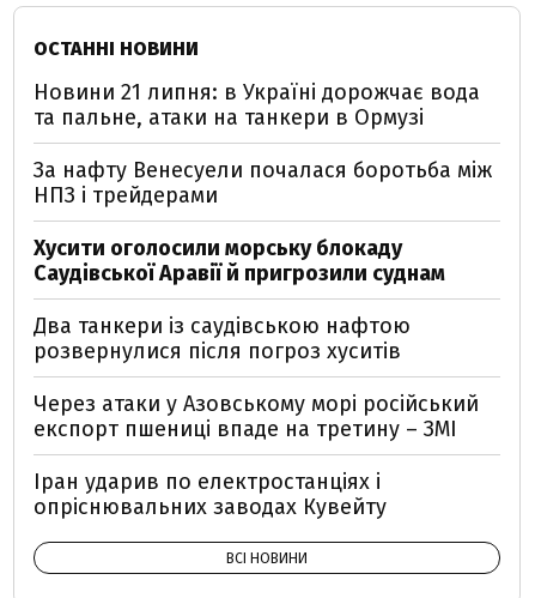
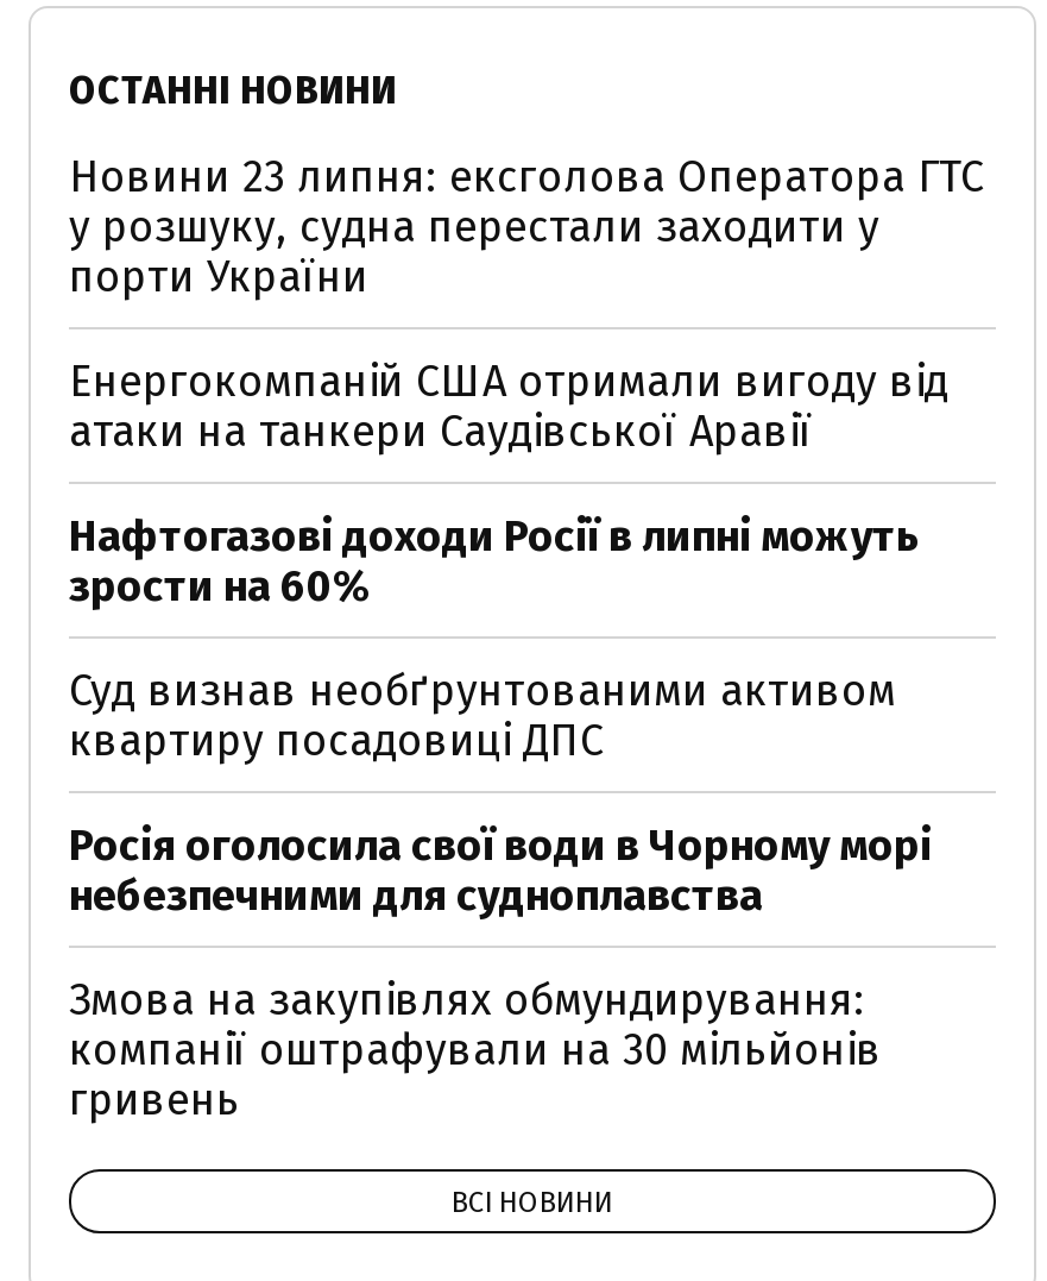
[34,79,480,131] Новини 21 липня: в Україні дорожчає вода | та пальне, атаки на танкери в Ормузі -> [69,151,984,303] Новини 23 липня: ексголова Оператора ГТС | у розшуку, судна перестали заходити у | порти України
[34,157,492,209] За нафту Венесуели почалася боротьба між | НПЗ і трейдерами -> [69,356,948,458] Енергокомпаній США отримали вигоду від | атаки на танкери Саудівської Аравії
[34,235,445,286] Хусити оголосили морську блокаду | Саудівської Аравії й пригрозили суднам -> [69,510,920,613] Нафтогазові доходи Росії в липні можуть | зрости на 60%
[34,313,411,364] Два танкери із саудівською нафтою | розвернулися після погроз хуситів -> [69,665,896,767] Суд визнав необґрунтованими активом | квартиру посадовиці ДПС
[34,391,479,442] Через атаки у Азовському морі російський | експорт пшениці впаде на третину – ЗМІ -> [69,820,932,922] Росія оголосила свої води в Чорному морі | небезпечними для судноплавства
[34,469,387,520] Іран ударив по електростанціях і | опріснювальних заводах Кувейту -> [69,974,882,1126] Змова на закупівлях обмундирування: | компанії оштрафували на 30 мільйонів | гривень

